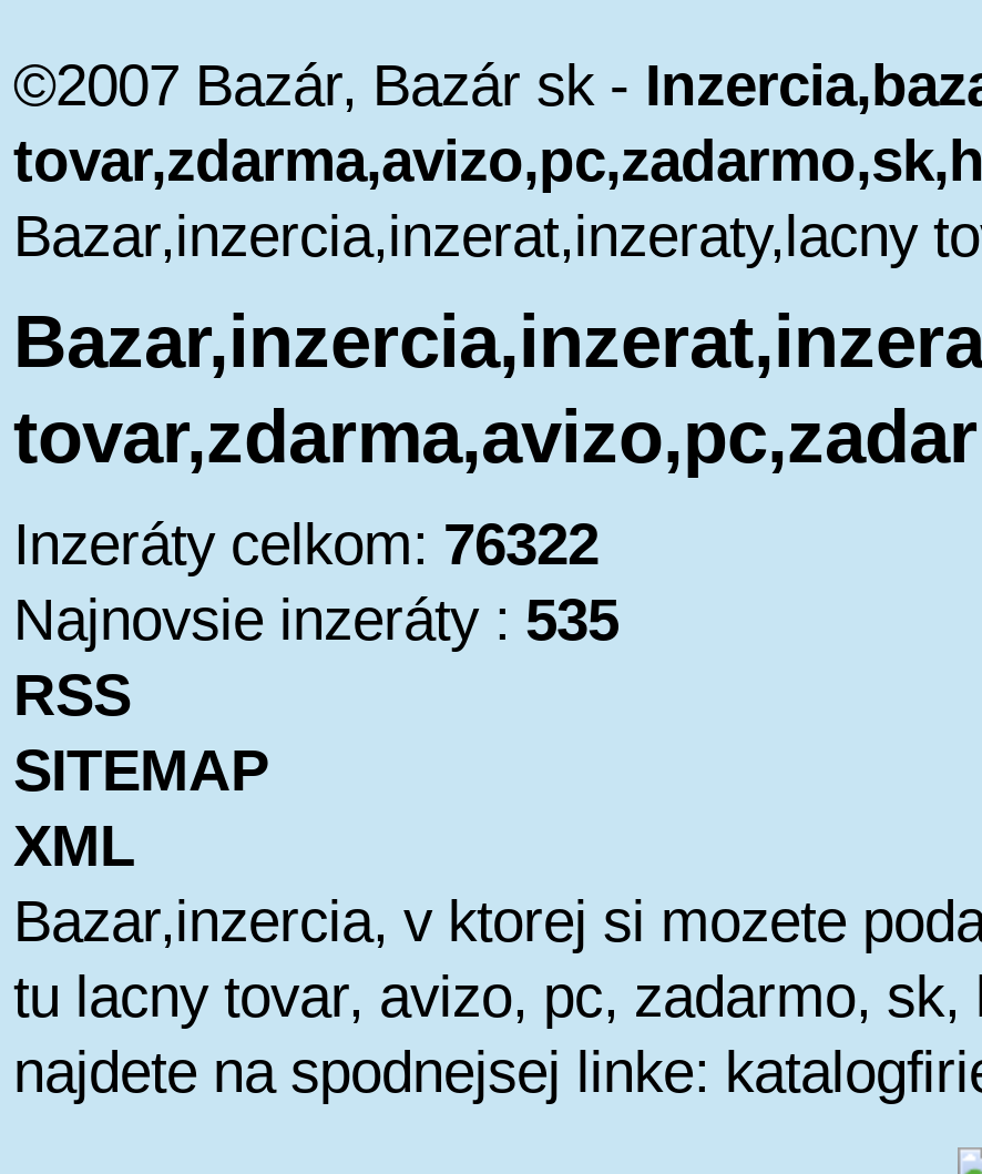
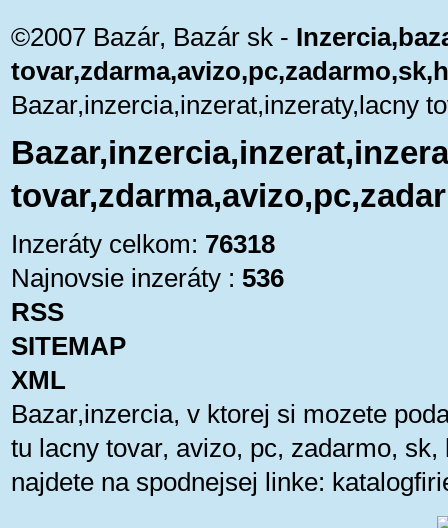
[13,511,599,577] Inzeráty celkom: 76322 -> [11,229,275,259] Inzeráty celkom: 76318
[13,586,618,653] Najnovsie inzeráty : 535 -> [11,263,284,293] Najnovsie inzeráty : 536

